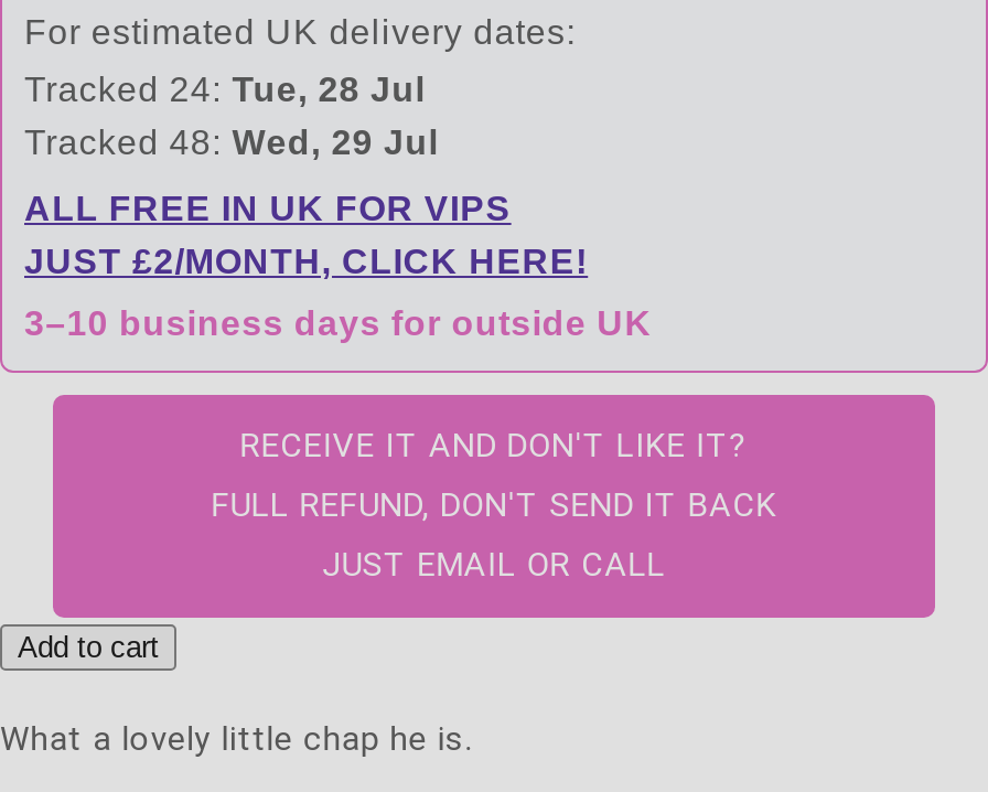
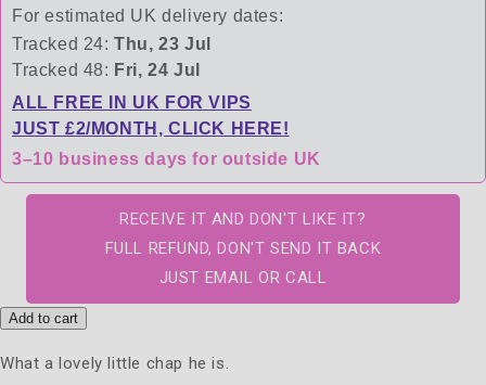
[24,70,425,108] Tracked 24: Tue, 28 Jul -> [12,34,211,53] Tracked 24: Thu, 23 Jul
[24,123,438,161] Tracked 48: Wed, 29 Jul -> [12,61,200,79] Tracked 48: Fri, 24 Jul

